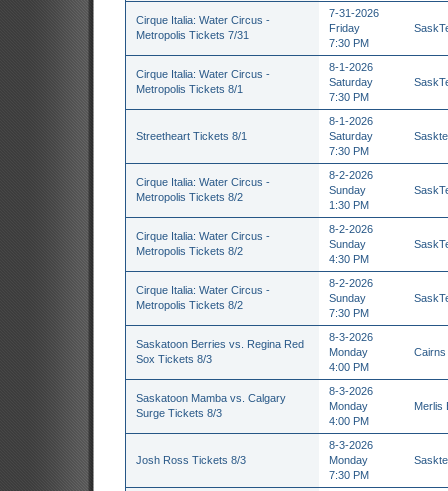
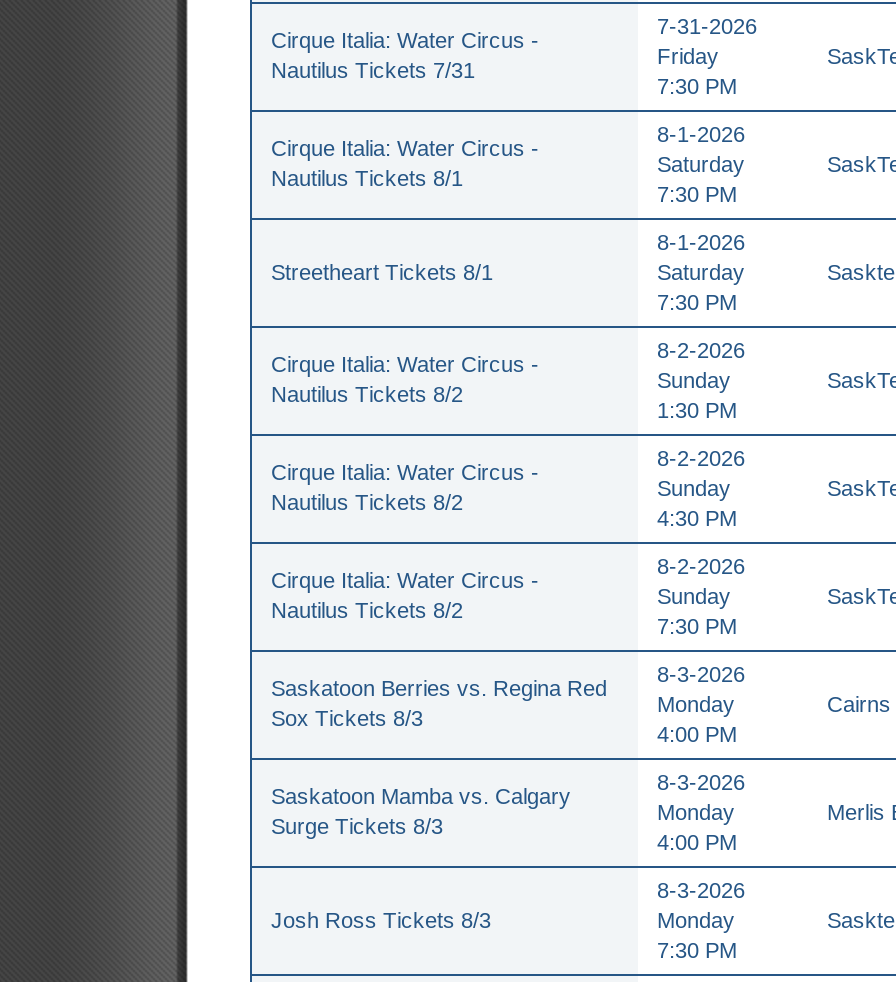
[135,29,248,41] Metropolis Tickets 7/31 -> [271,58,475,82] Nautilus Tickets 7/31
[135,83,242,95] Metropolis Tickets 8/1 -> [271,166,463,190] Nautilus Tickets 8/1
[135,191,242,203] Metropolis Tickets 8/2 -> [271,382,463,406] Nautilus Tickets 8/2
[135,245,242,257] Metropolis Tickets 8/2 -> [271,490,463,514] Nautilus Tickets 8/2
[135,299,242,311] Metropolis Tickets 8/2 -> [271,598,463,622] Nautilus Tickets 8/2

